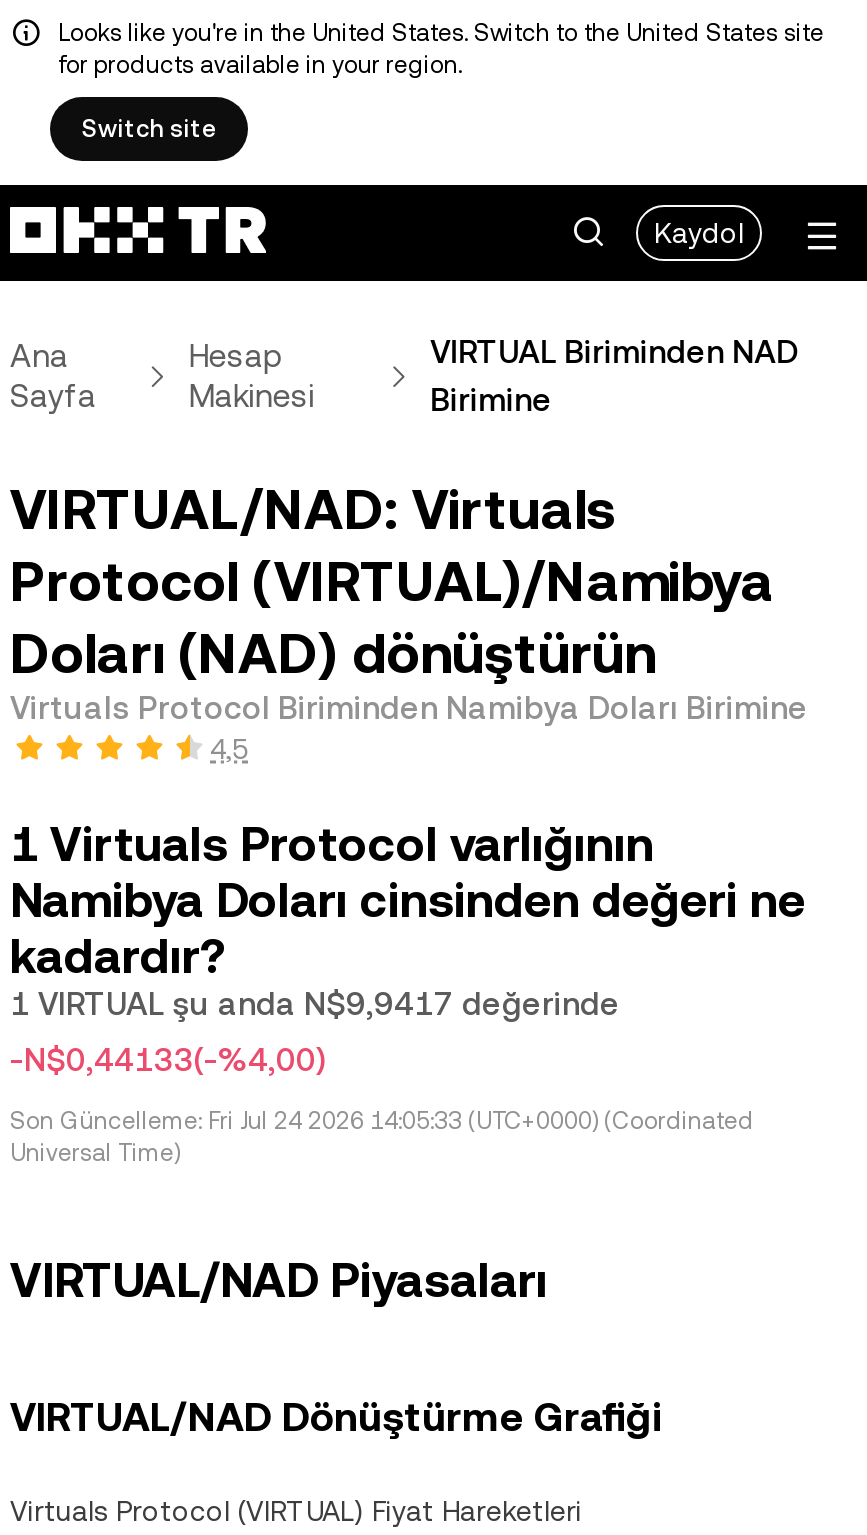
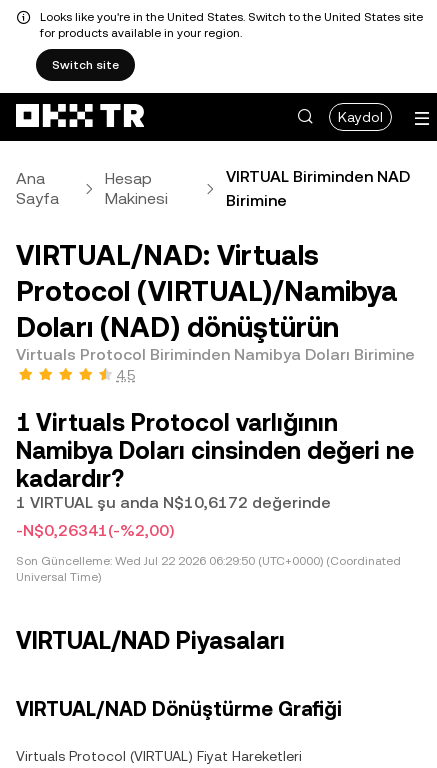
[10,985,620,1023] 1 VIRTUAL şu anda N$9,9417 değerinde -> [16,493,331,512] 1 VIRTUAL şu anda N$10,6172 değerinde
[10,1041,326,1079] -N$0,44133(-%4,00) -> [16,521,174,540] -N$0,26341(-%2,00)
[10,1107,754,1135] Son Güncelleme: Fri Jul 24 2026 14:05:33 (UTC+0000) (Coordinated -> [16,554,401,568] Son Güncelleme: Wed Jul 22 2026 06:29:50 (UTC+0000) (Coordinated

